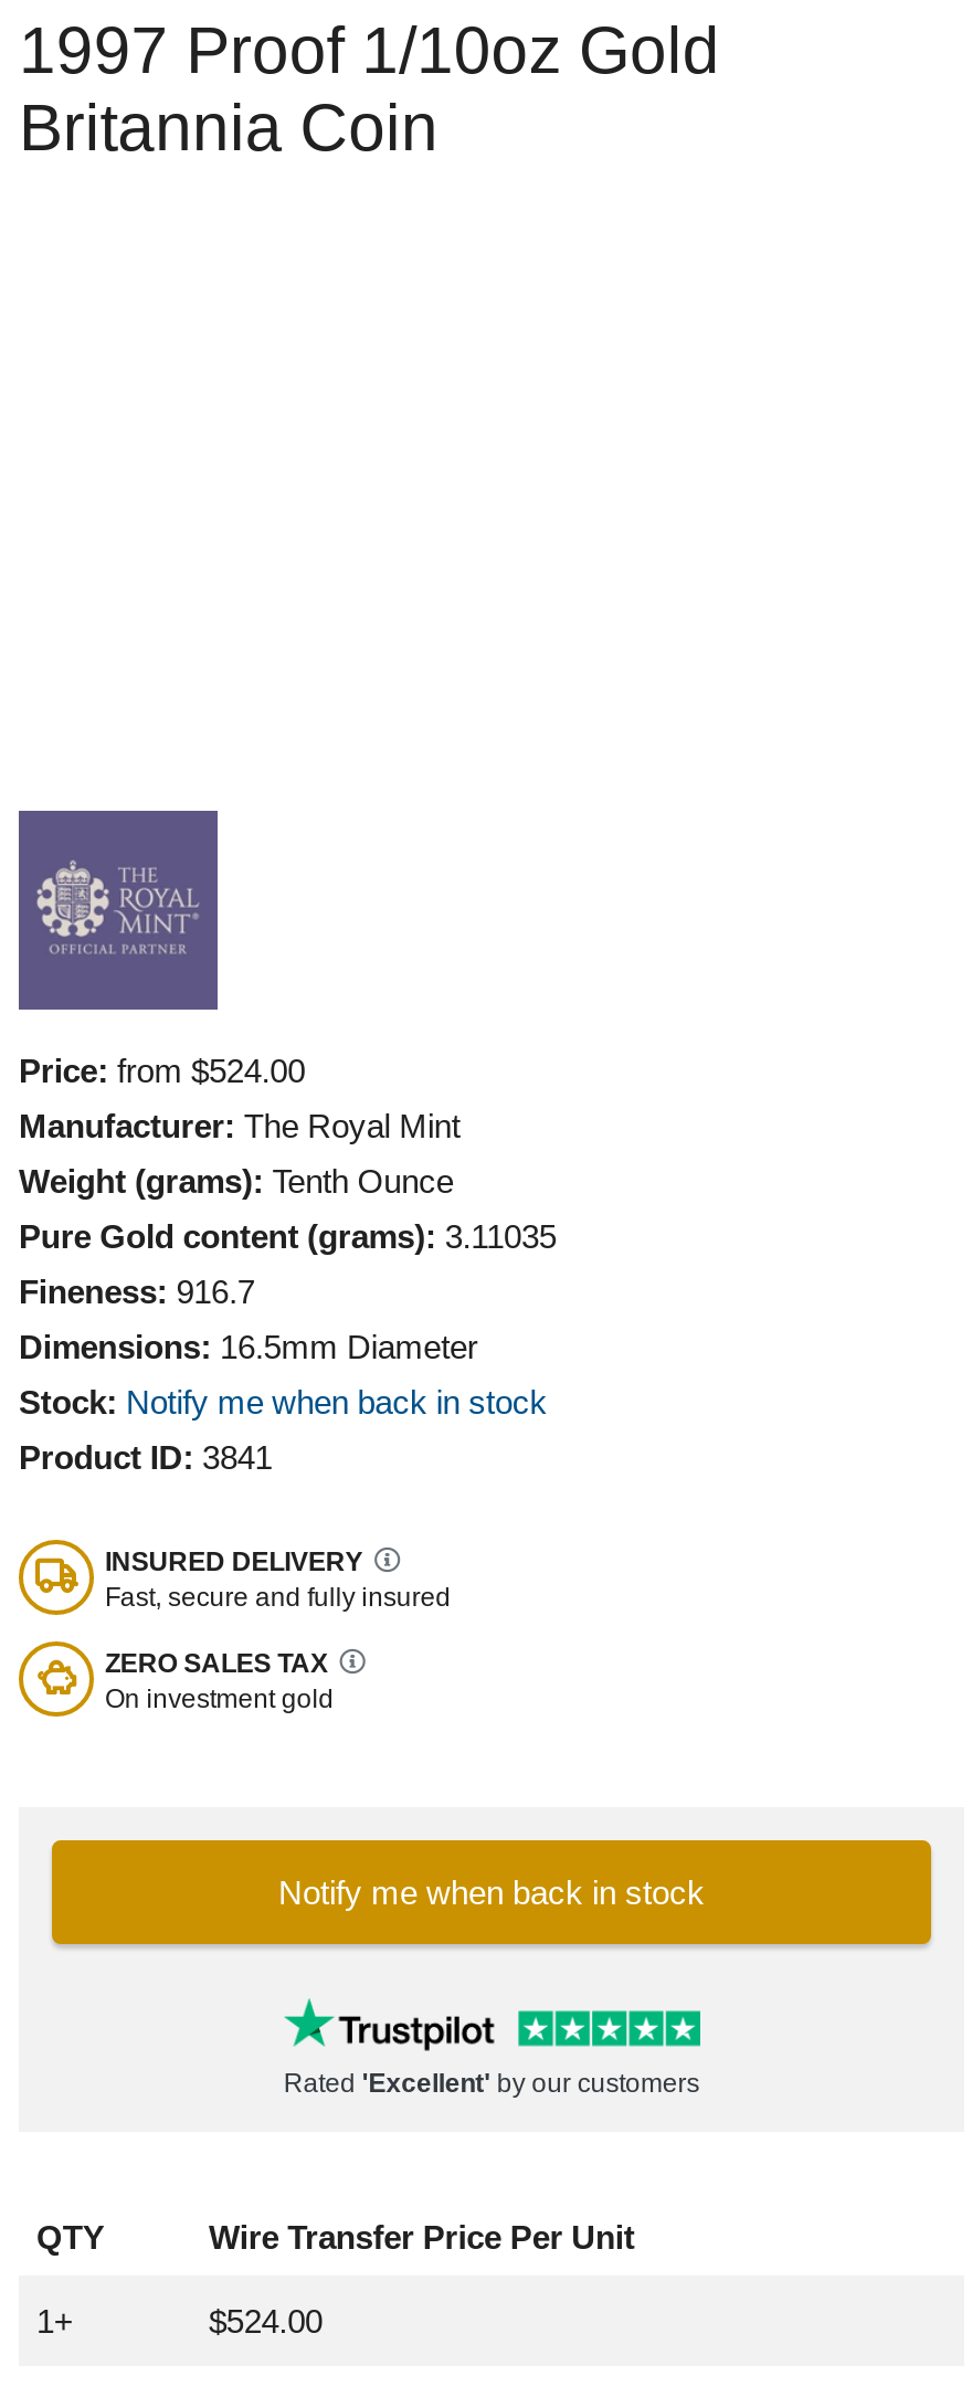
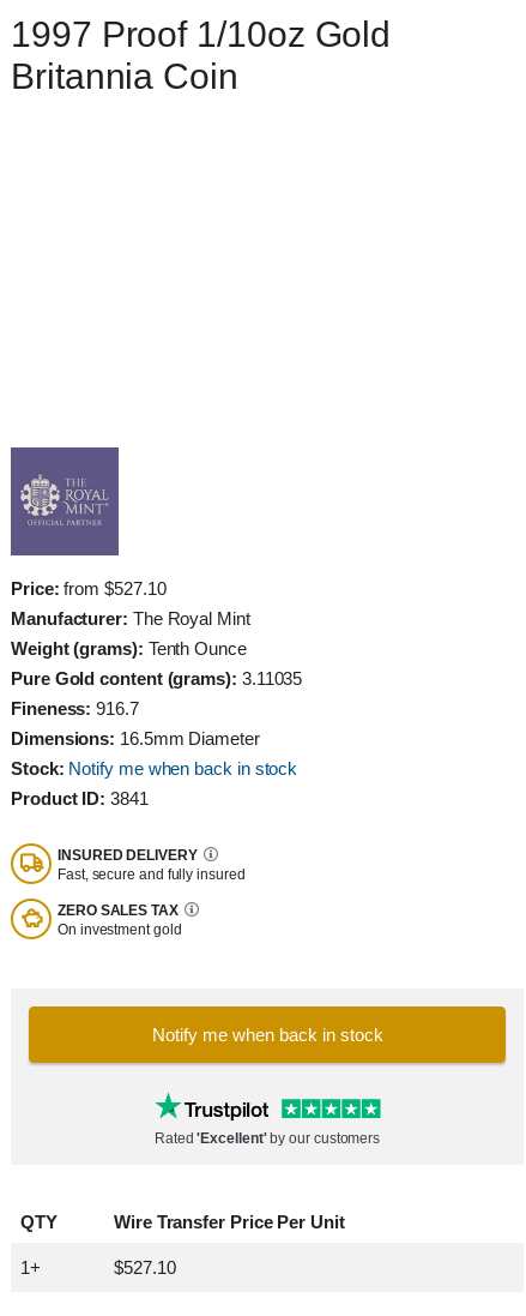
[19,1051,305,1089] Price: from $524.00 -> [11,578,166,598] Price: from $527.10
[209,2301,323,2339] $524.00 -> [114,1257,176,1277] $527.10

